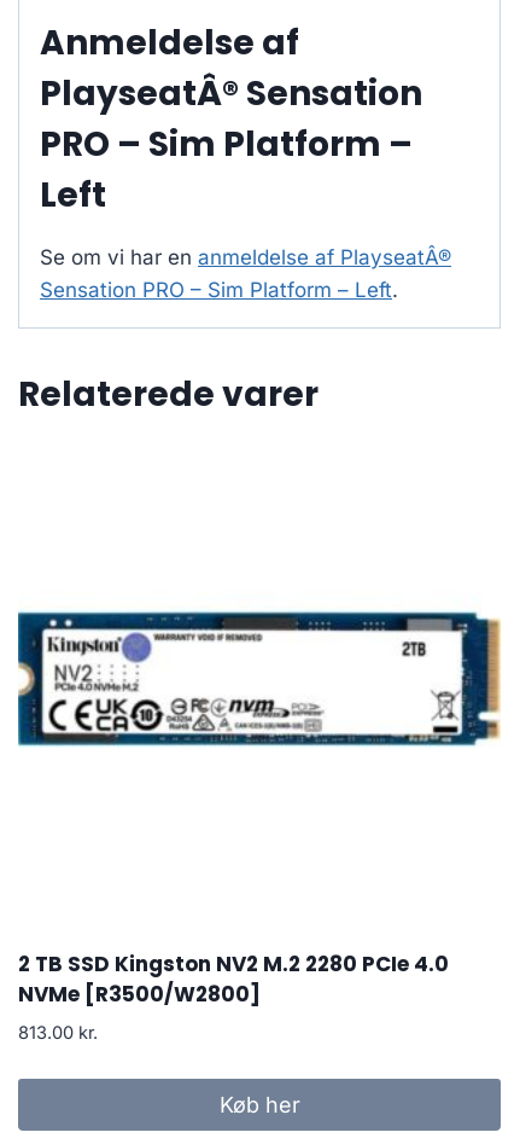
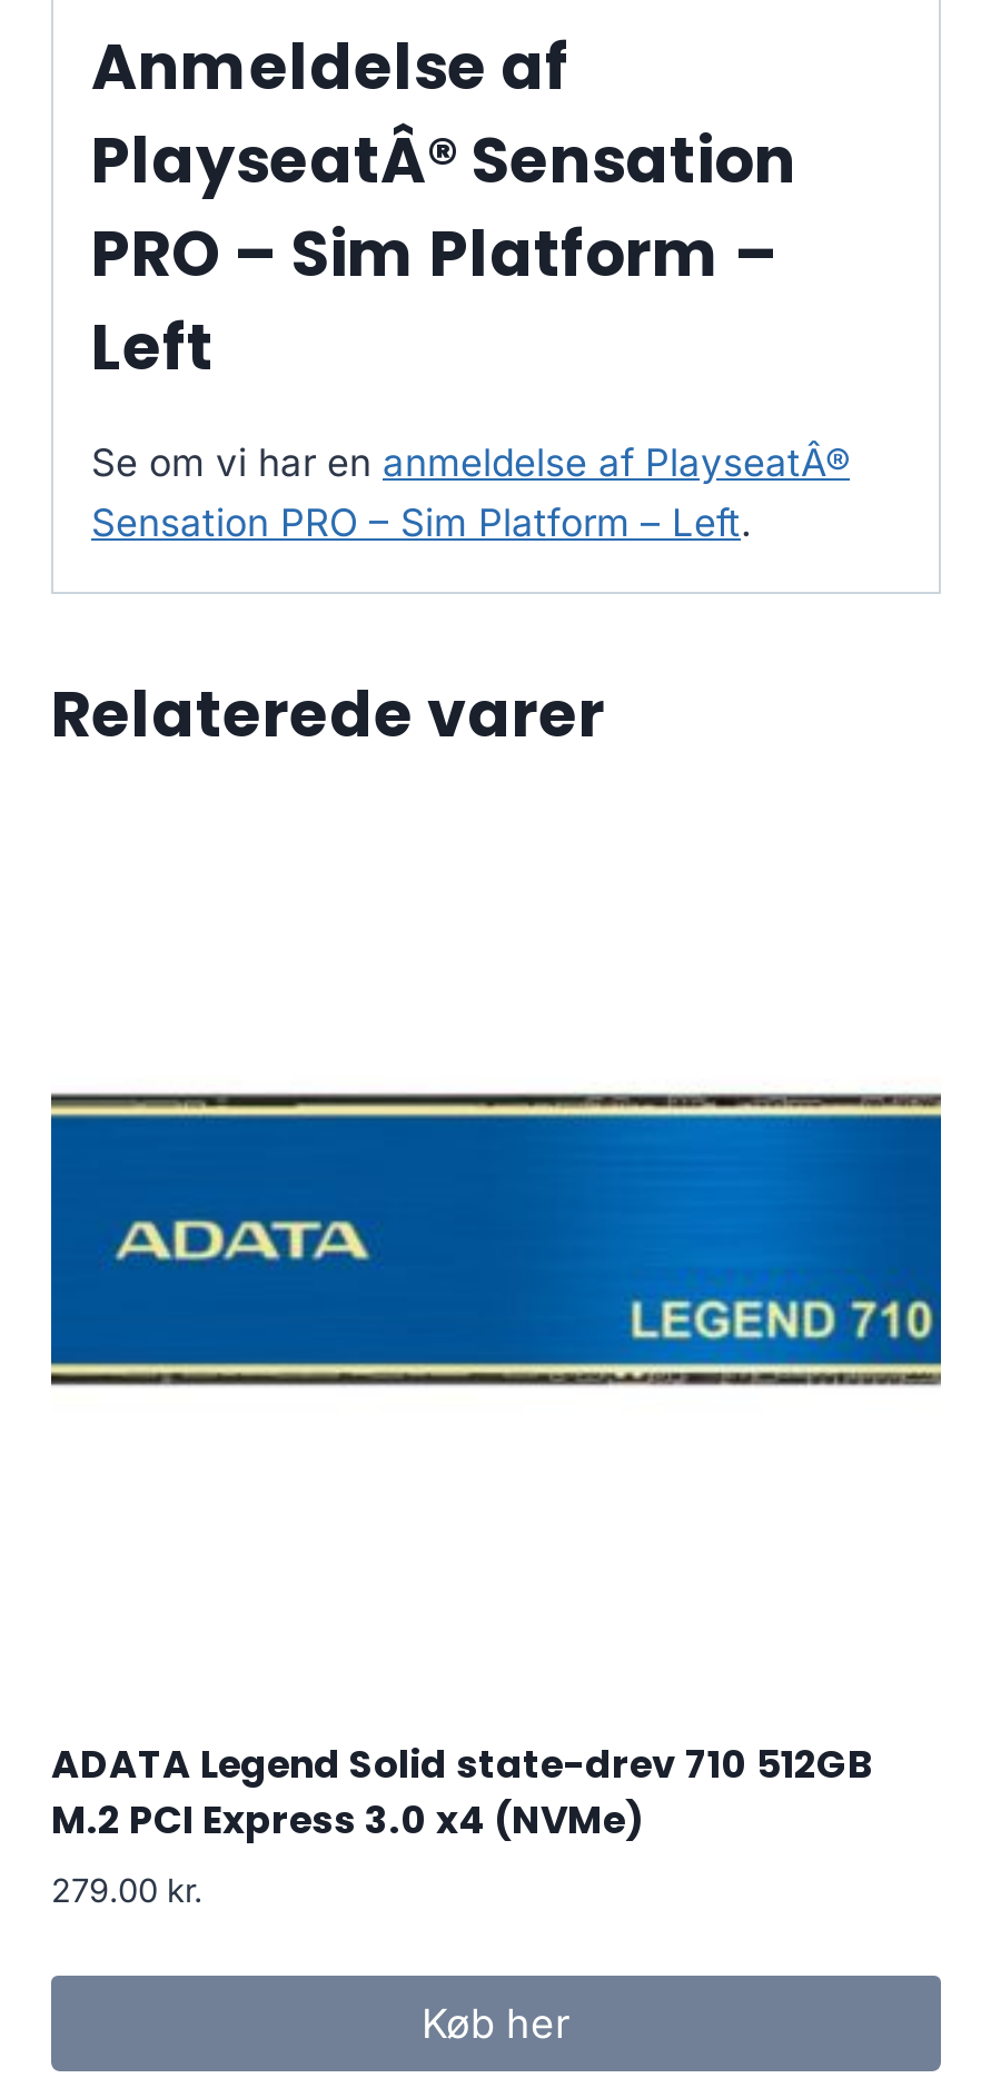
[17,599,501,759] [image] -> [49,1090,943,1388] [image]
[18,949,449,1009] 2 TB SSD Kingston NV2 M.2 2280 PCIe 4.0 | NVMe [R3500/W2800] -> [51,1737,874,1846] ADATA Legend Solid state-drev 710 512GB | M.2 PCI Express 3.0 x4 (NVMe)
[18,1022,98,1044] 813.00 kr. -> [51,1871,202,1911] 279.00 kr.

